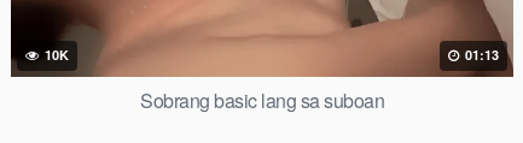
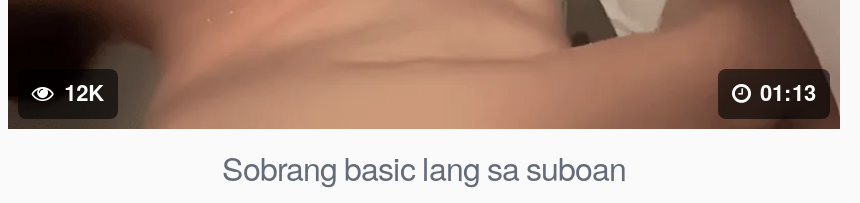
[41,46,69,64] 10K -> [58,76,104,106] 12K

